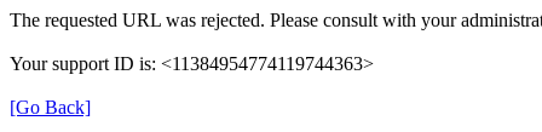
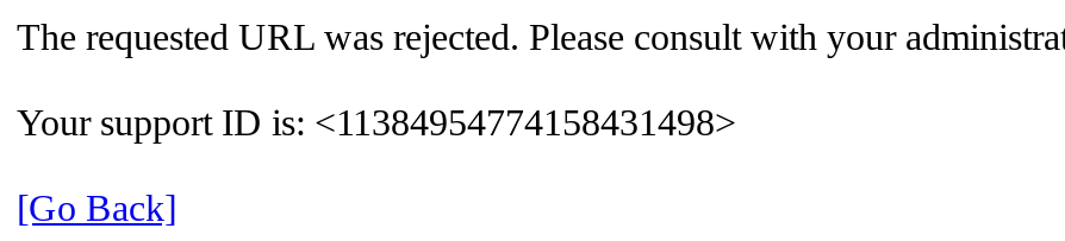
[10,53,374,74] Your support ID is: <11384954774119744363> -> [17,102,736,142] Your support ID is: <11384954774158431498>

